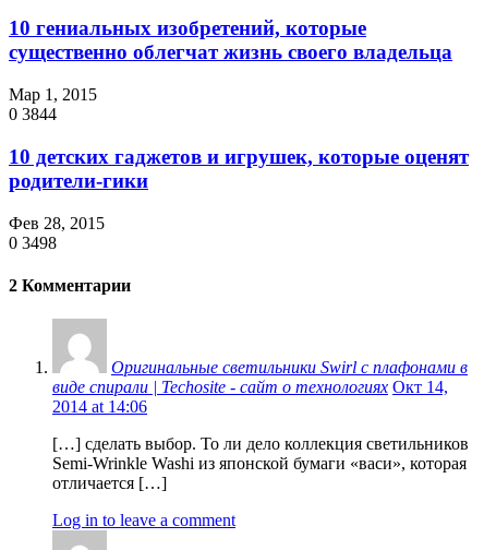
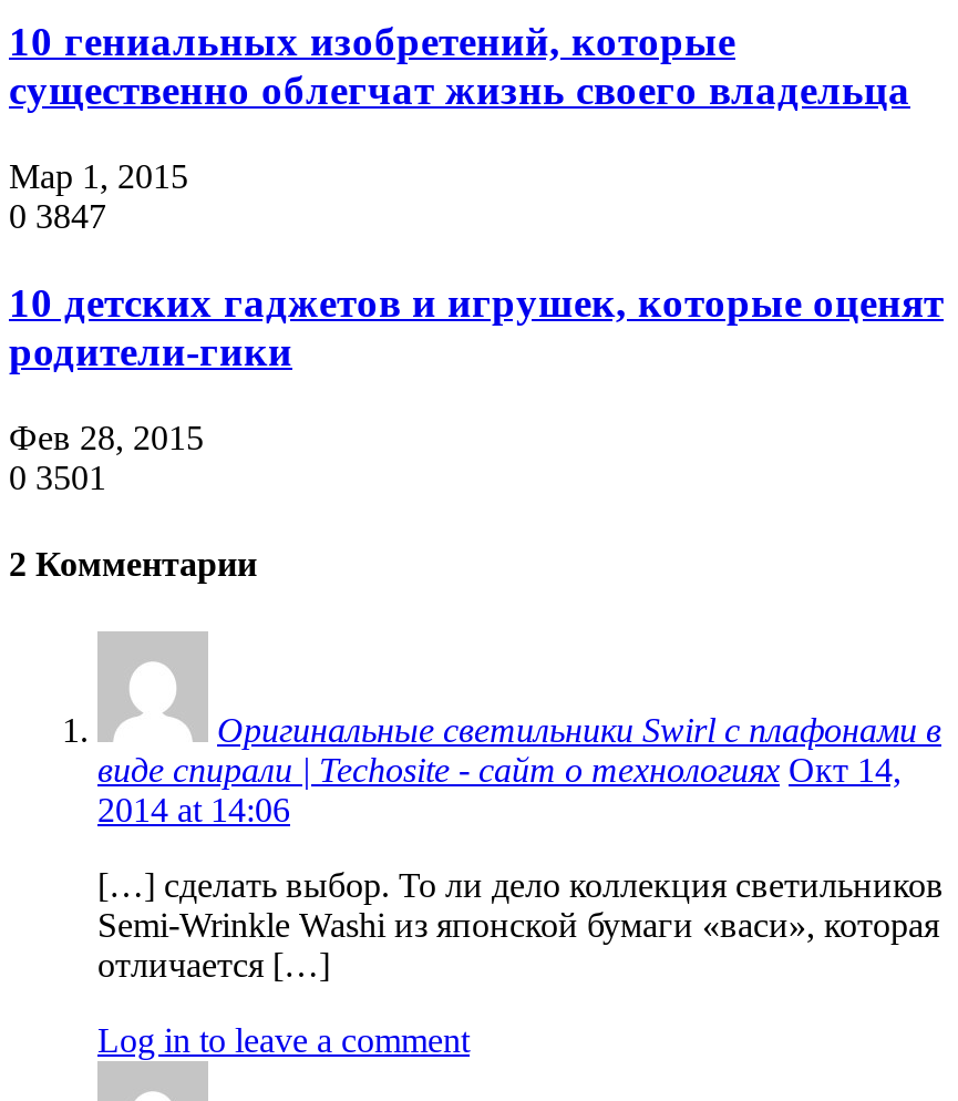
[9,105,57,123] 0 3844 -> [9,197,106,235] 0 3847
[9,233,57,252] 0 3498 -> [9,457,106,495] 0 3501

